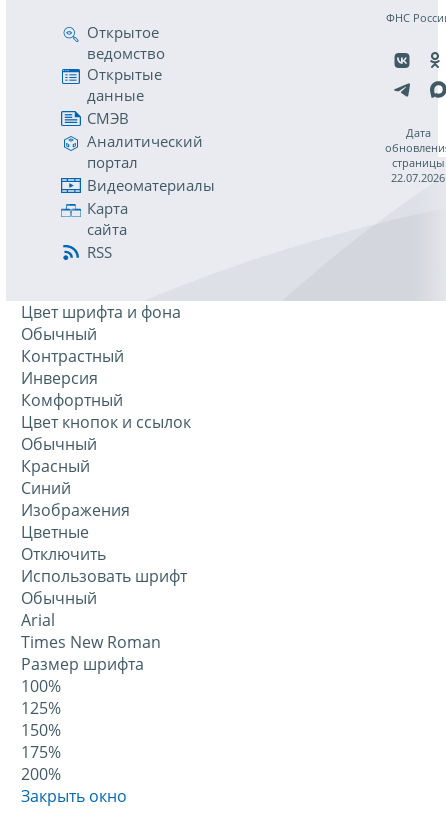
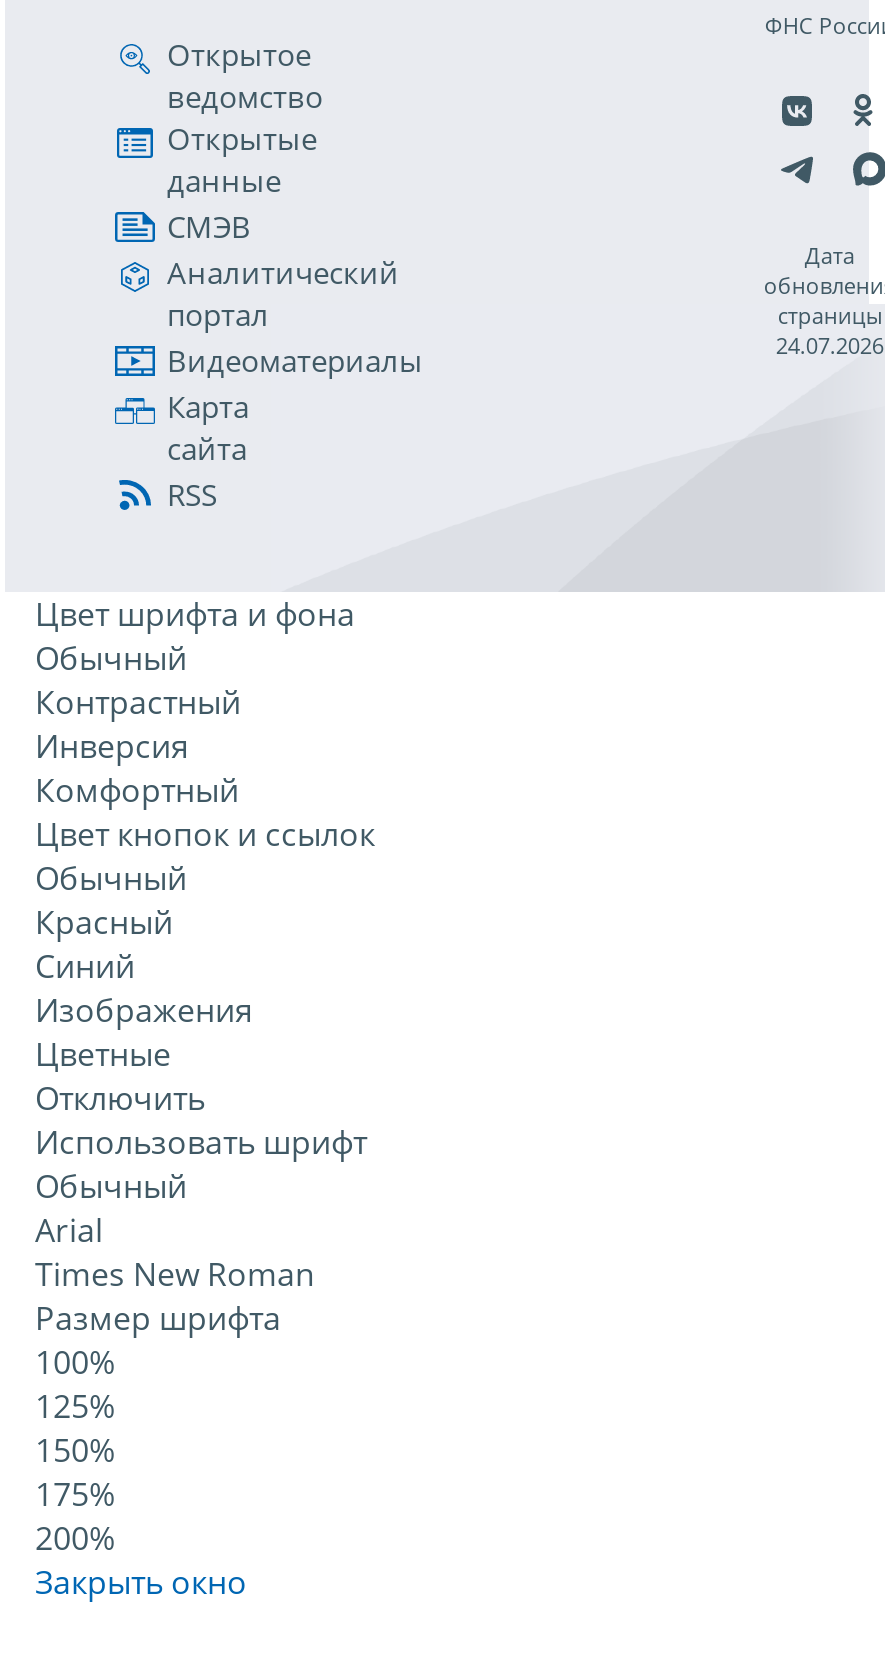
[391,170,445,185] 22.07.2026 -> [776,330,884,360] 24.07.2026

